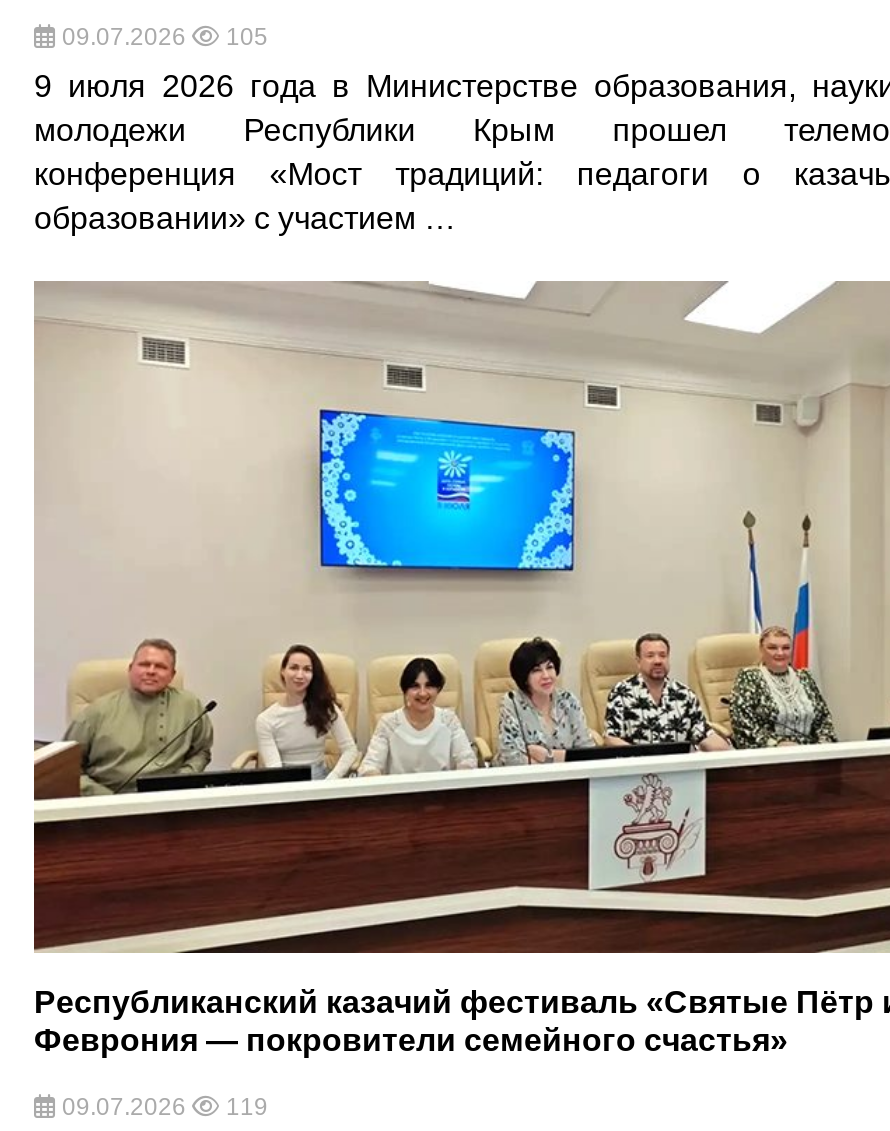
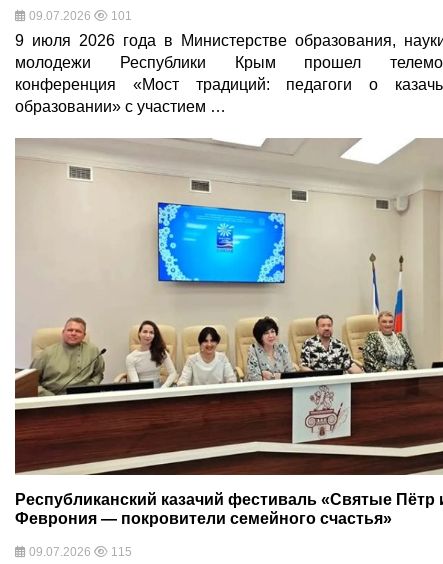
[56,22,268,50] 09.07.2026 105 -> [26,9,132,23] 09.07.2026 101
[56,1094,268,1122] 09.07.2026 119 -> [26,545,132,559] 09.07.2026 115

